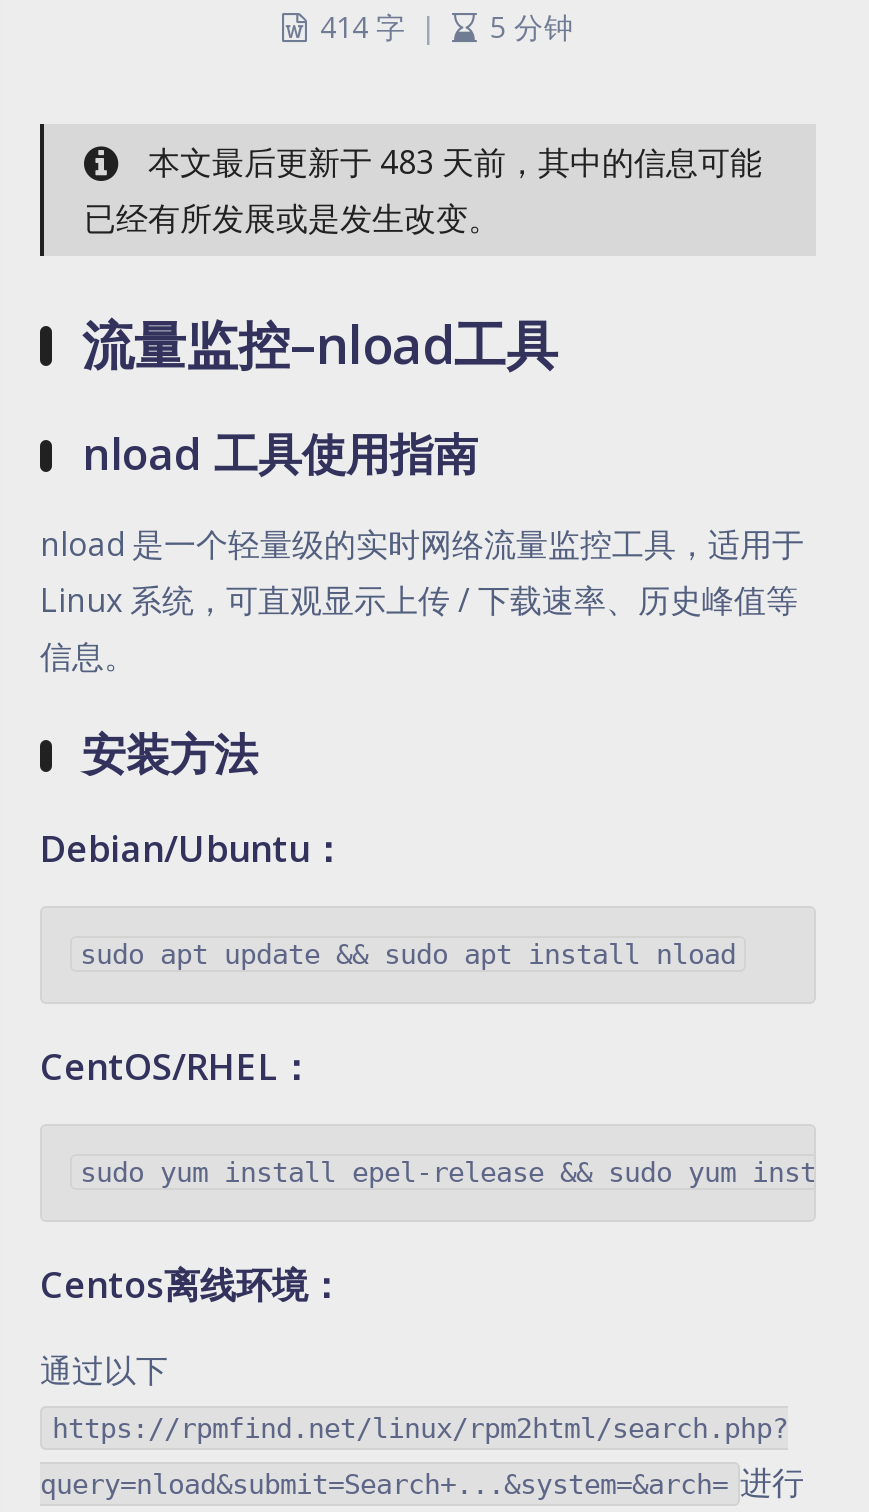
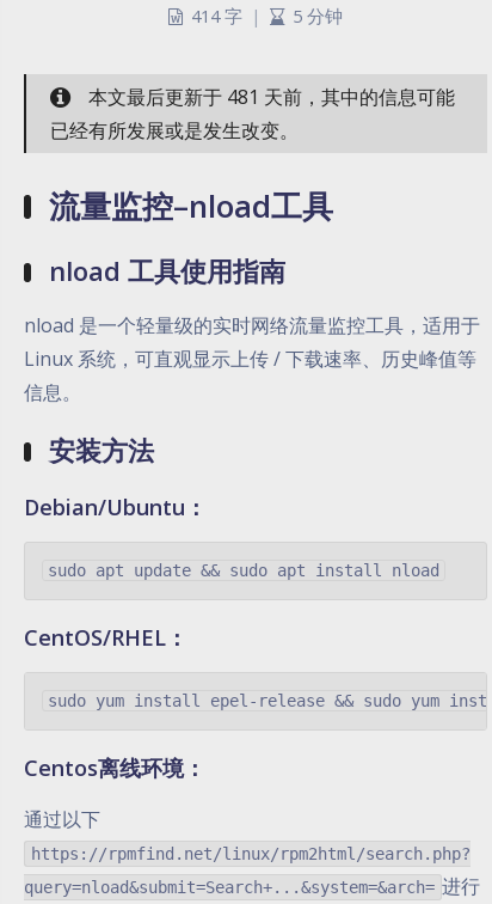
[148,140,762,184] 本文最后更新于 483 天前，其中的信息可能 -> [88,84,455,110] 本文最后更新于 481 天前，其中的信息可能

